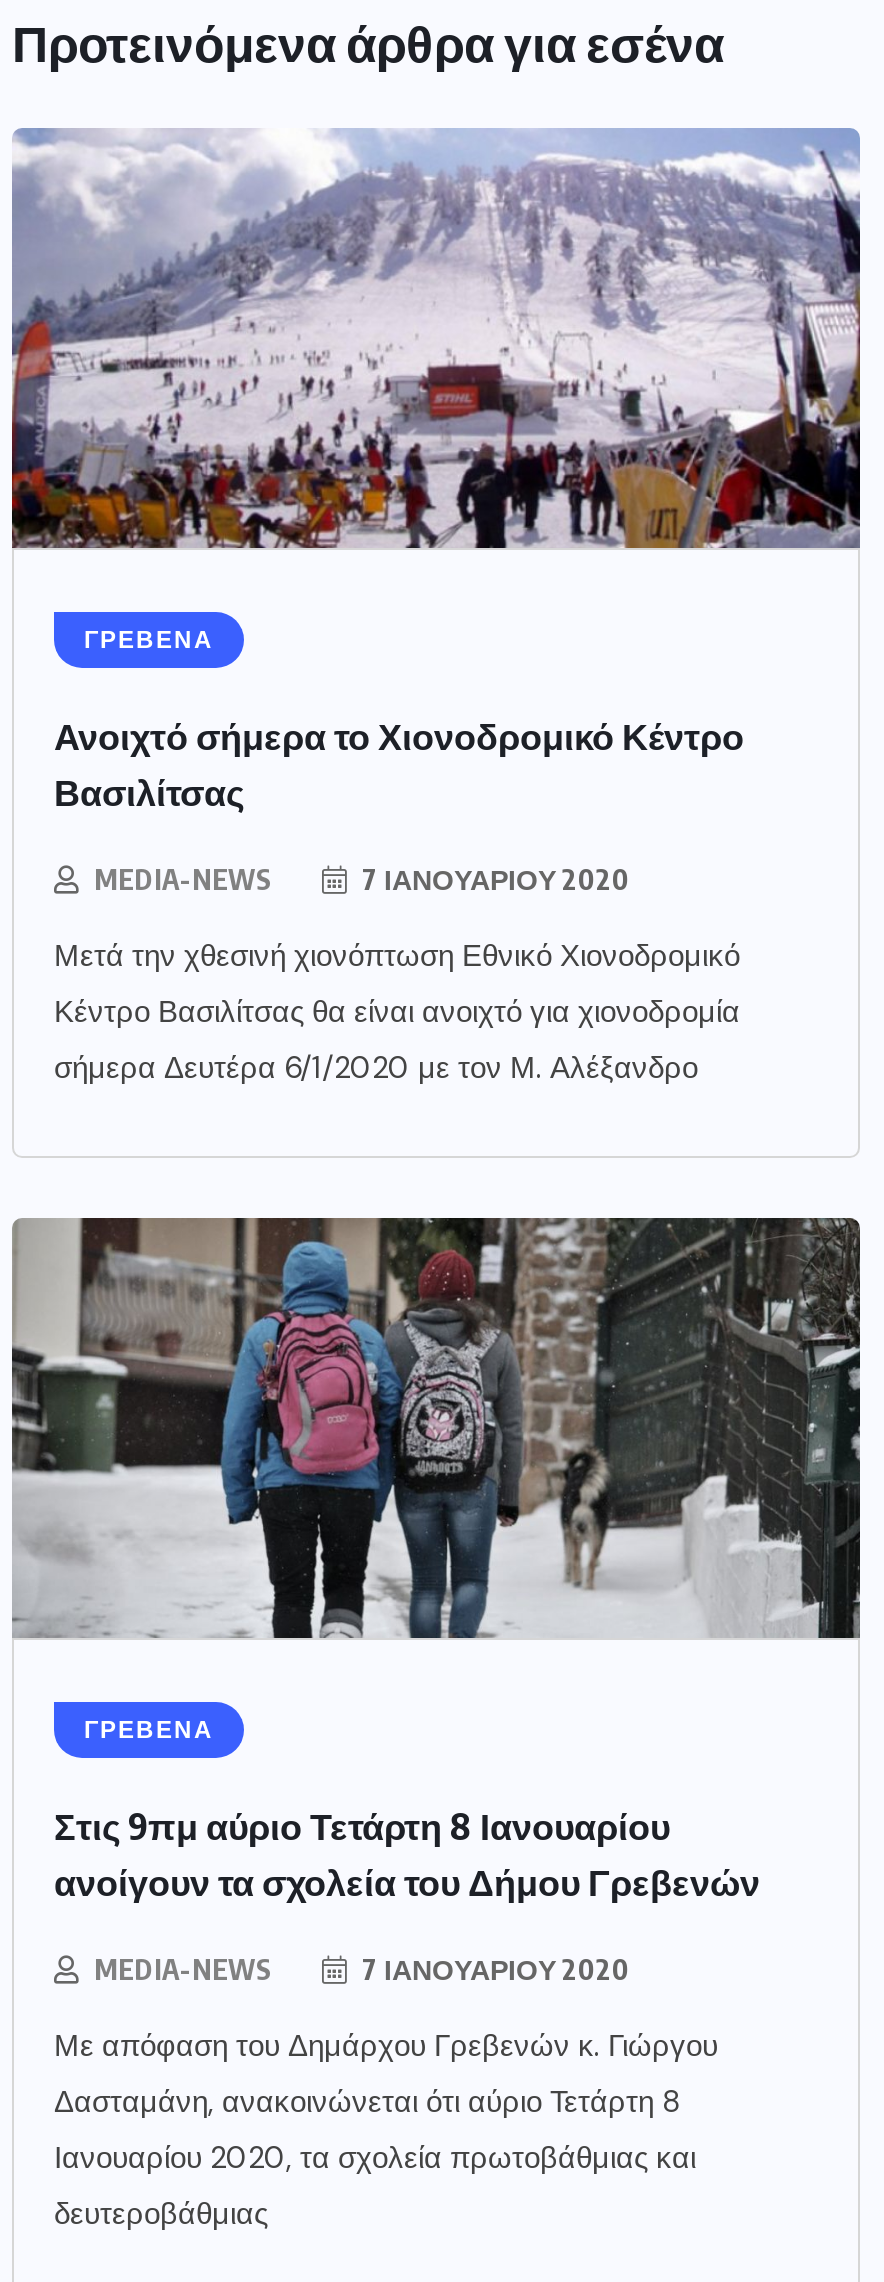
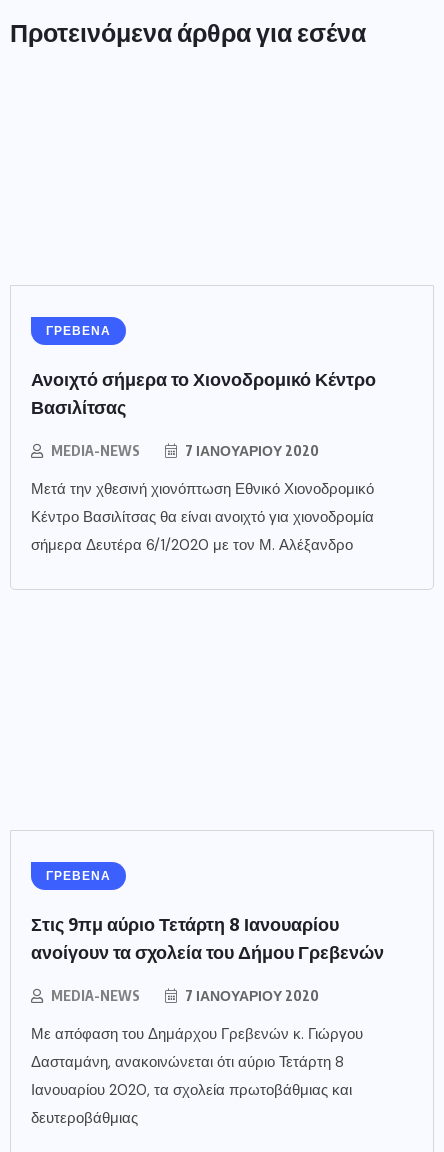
[10,127,862,551] [image] -> none
[10,1215,862,1641] [image] -> none

